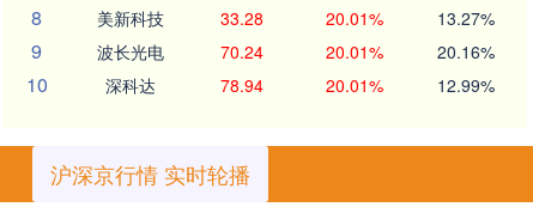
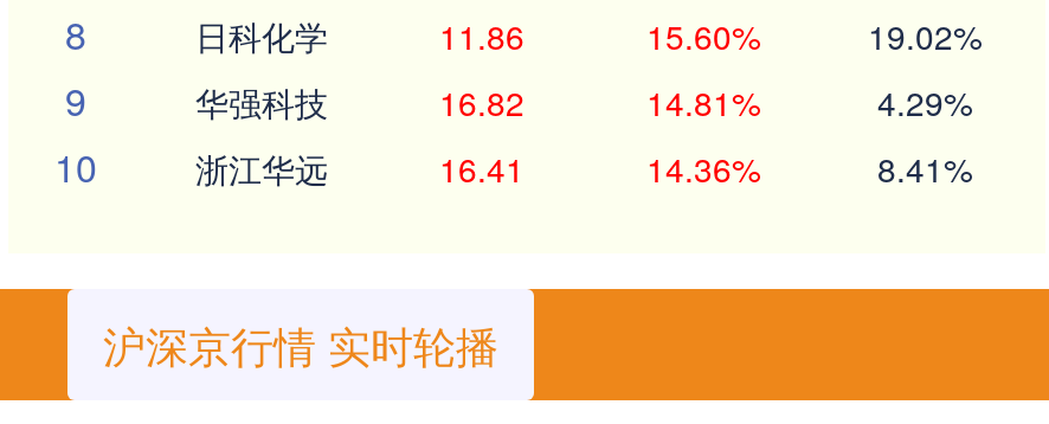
[97,6,495,30] 美新科技 | 33.28 | 20.01% | 13.27% -> [195,13,982,60] 日科化学 | 11.86 | 15.60% | 19.02%
[97,40,495,64] 波长光电 | 70.24 | 20.01% | 20.16% -> [195,79,972,126] 华强科技 | 16.82 | 14.81% | 4.29%
[105,73,495,97] 深科达 | 78.94 | 20.01% | 12.99% -> [195,145,972,193] 浙江华远 | 16.41 | 14.36% | 8.41%

